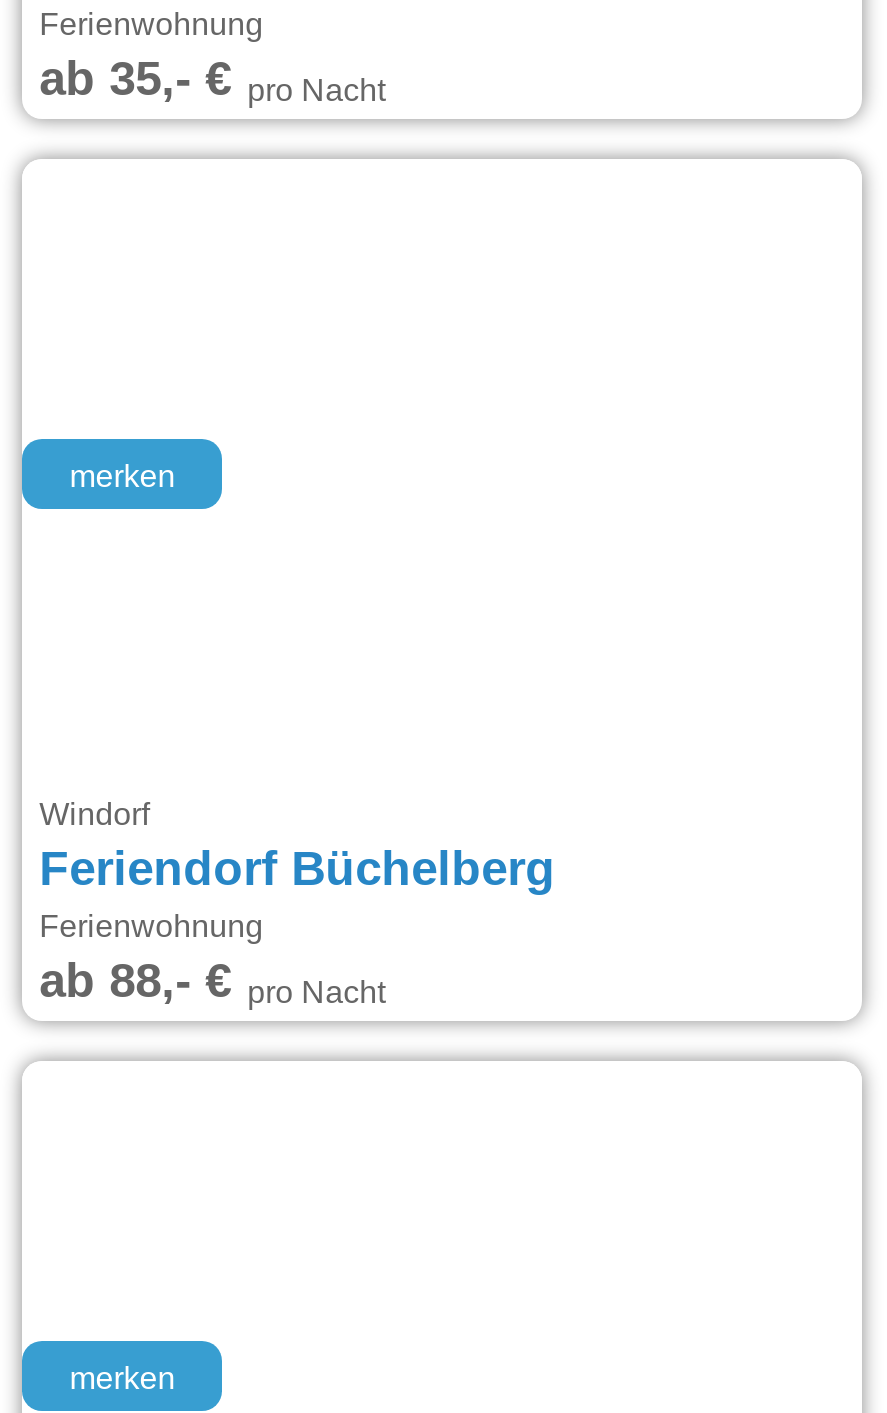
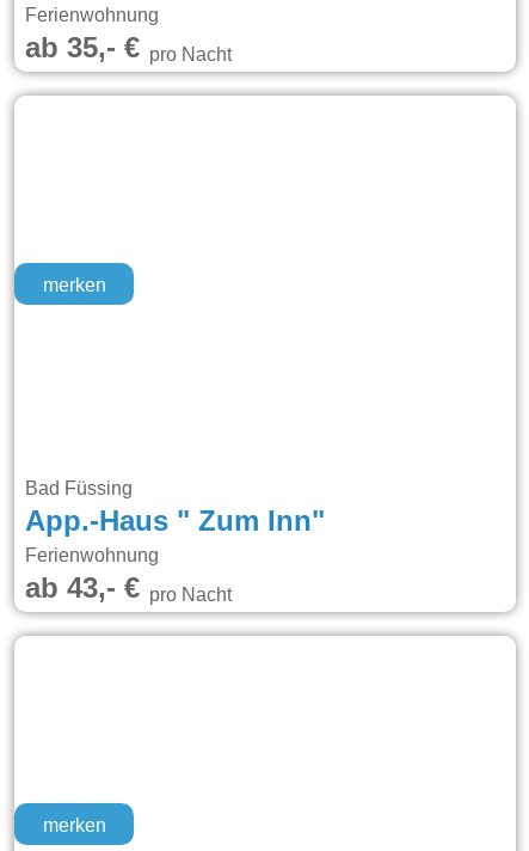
[39,800,555,896] Windorf | Feriendorf Büchelberg -> [25,479,324,536] Bad Füssing | App.-Haus " Zum Inn"
[39,960,385,1010] ab 88,- €pro Nacht -> [25,574,231,604] ab 43,- €pro Nacht

